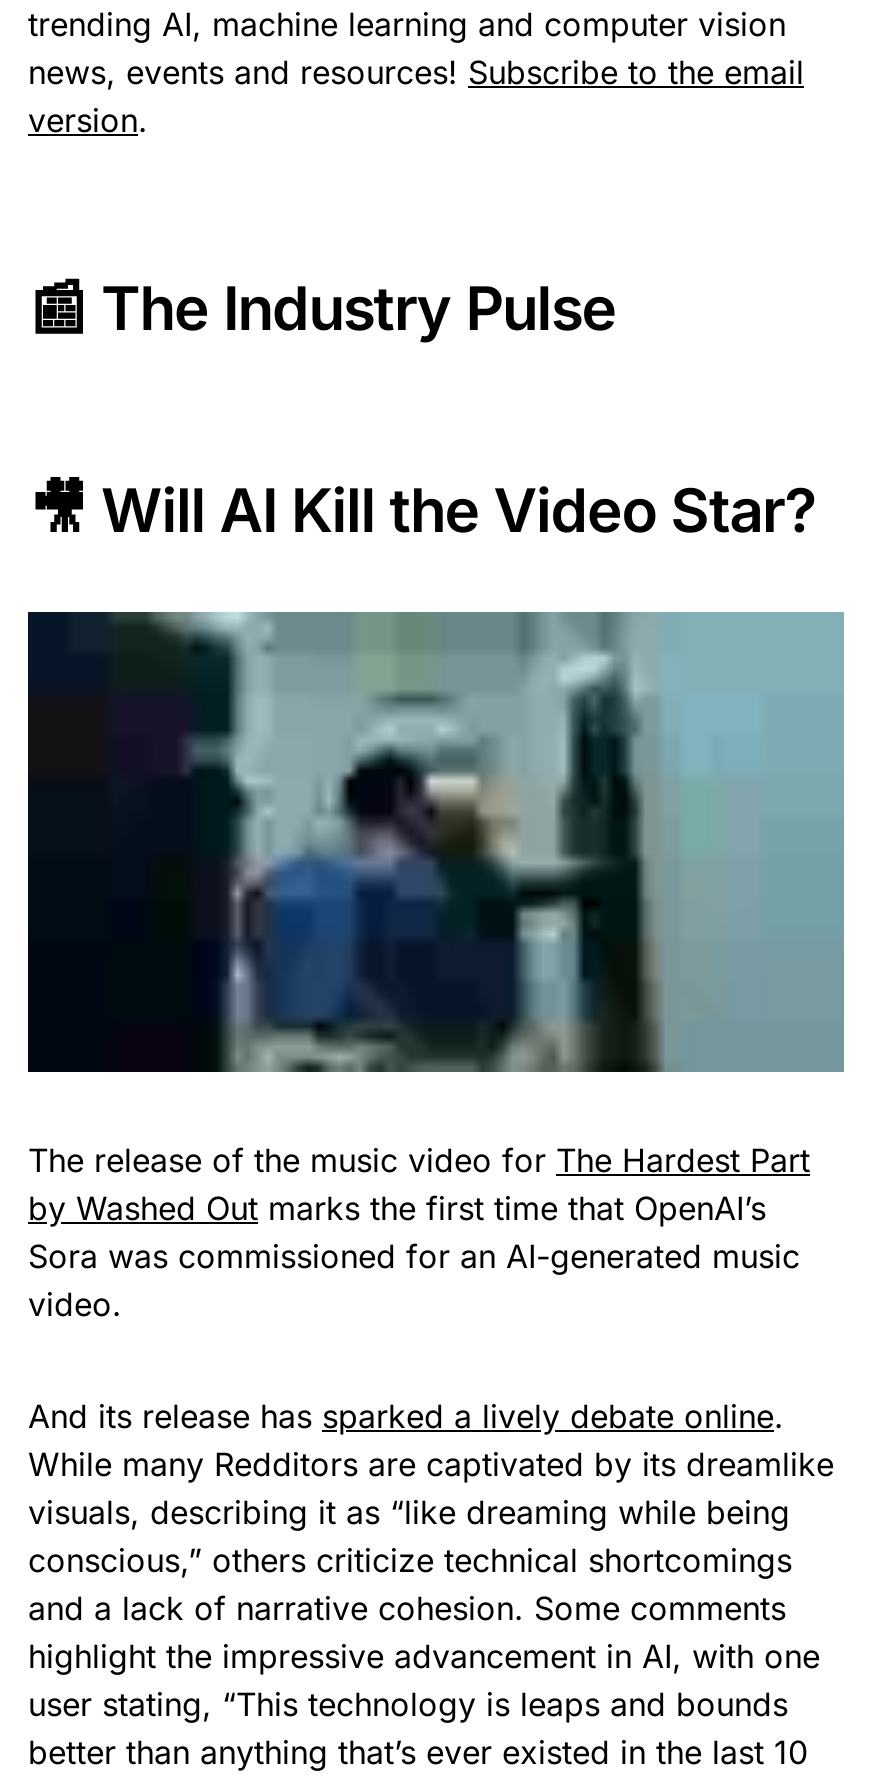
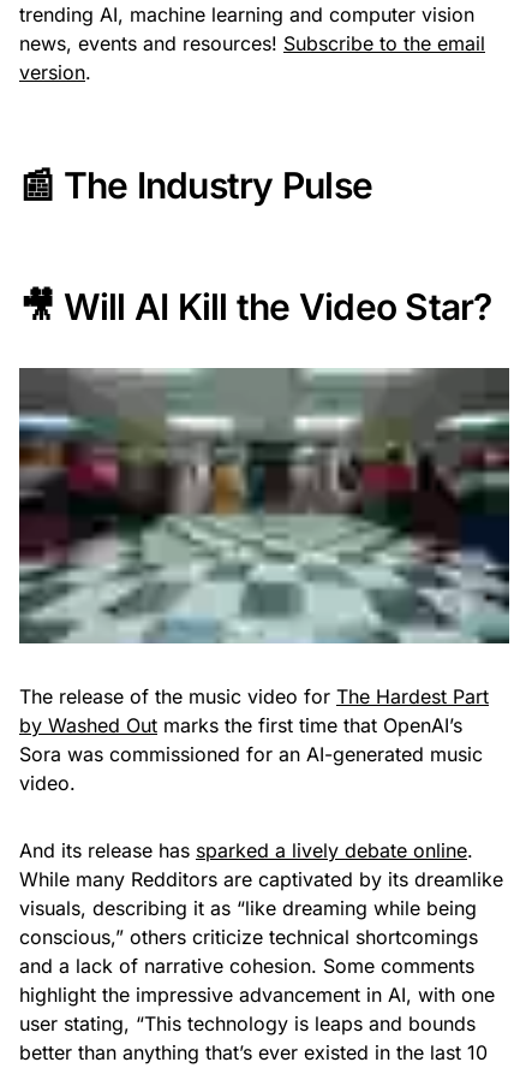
[26,612,844,1074] [image] -> [18,367,510,645] [image]

